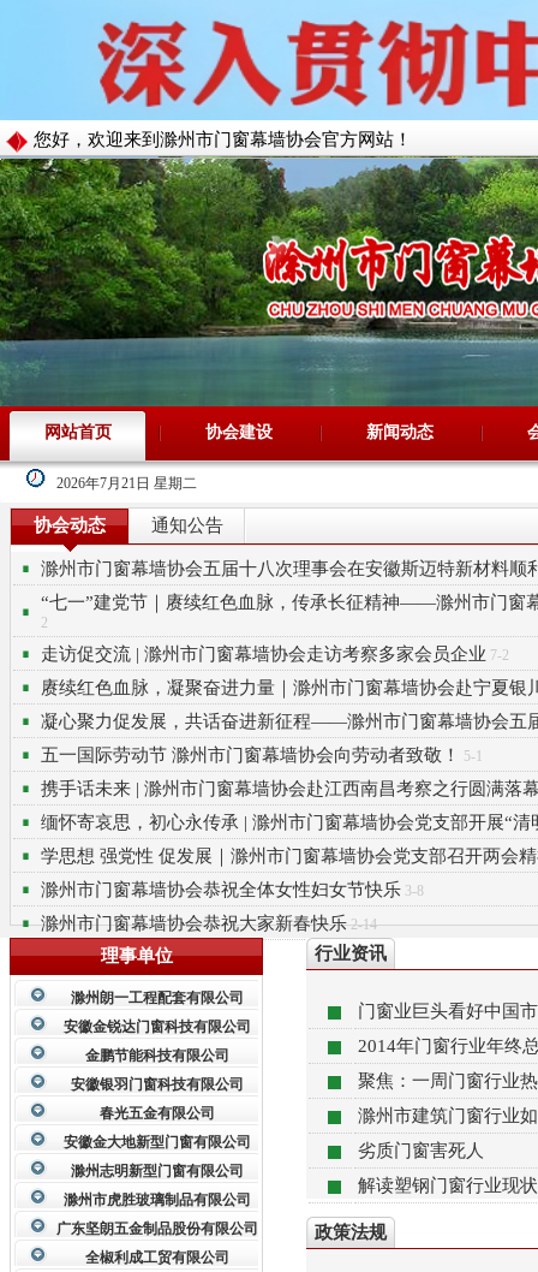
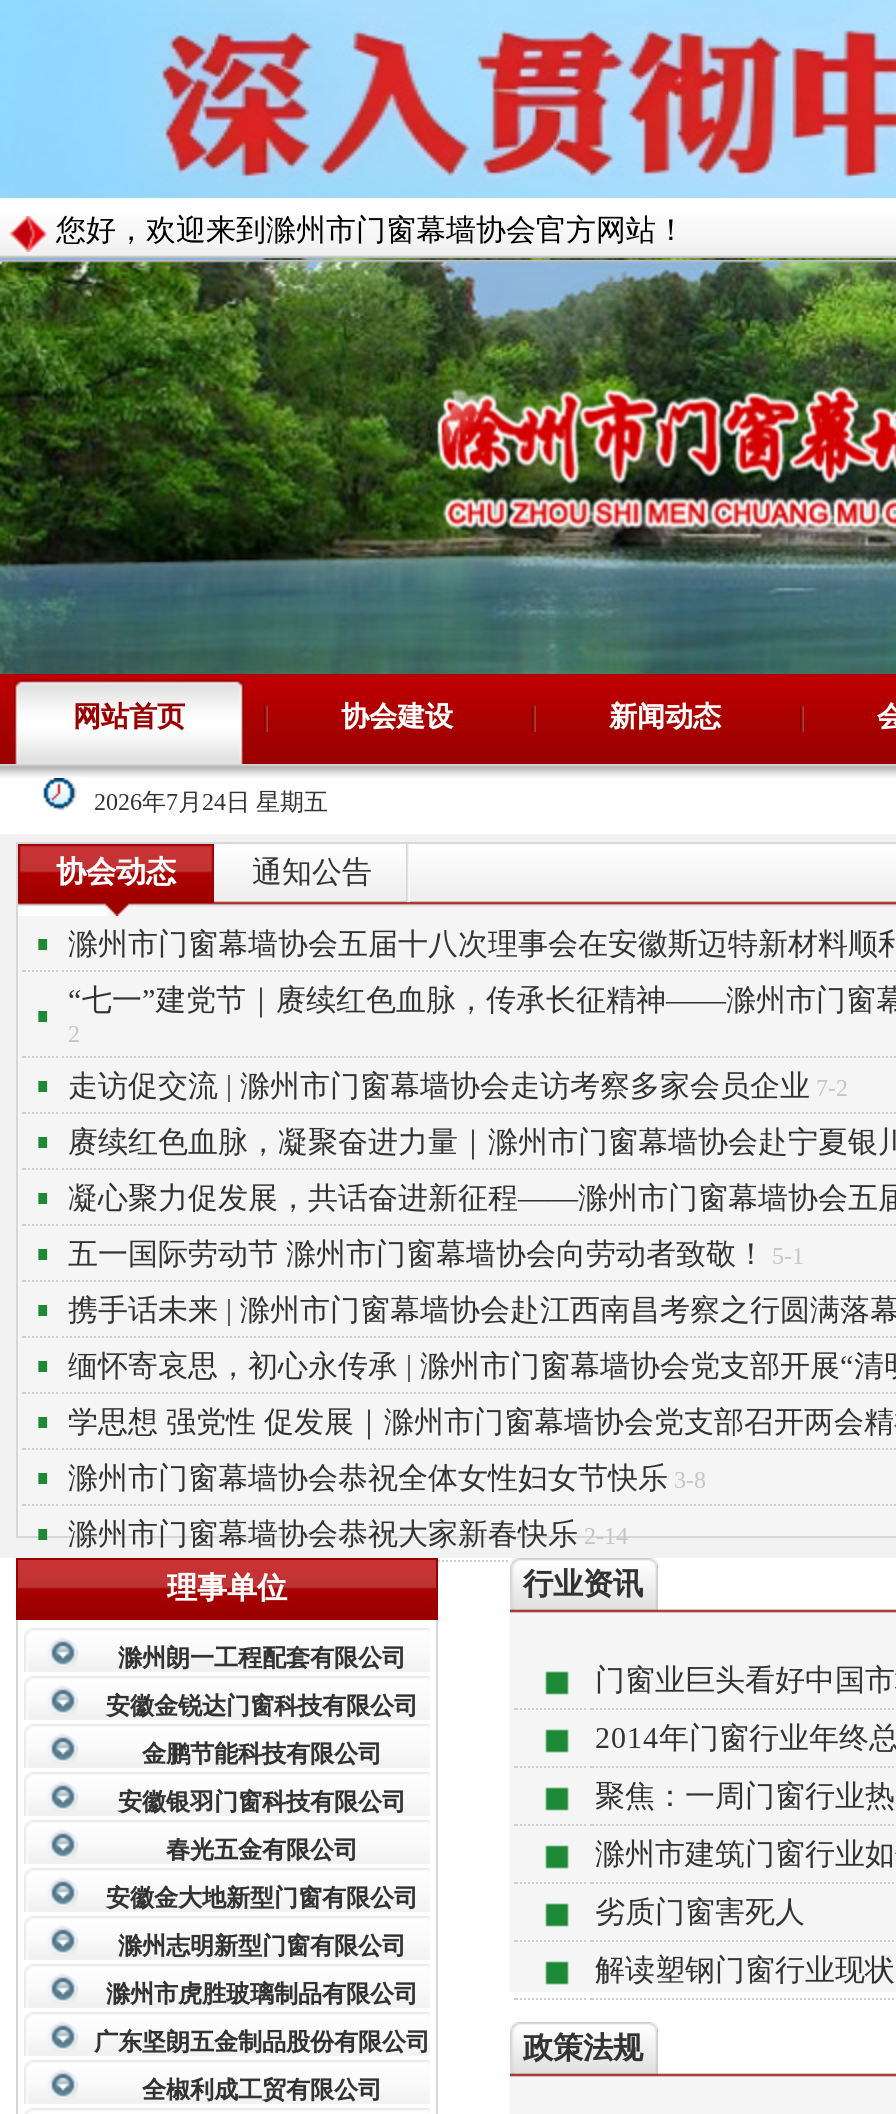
[56,475,197,492] 2026年7月21日 星期二 -> [94,788,328,816] 2026年7月24日 星期五

